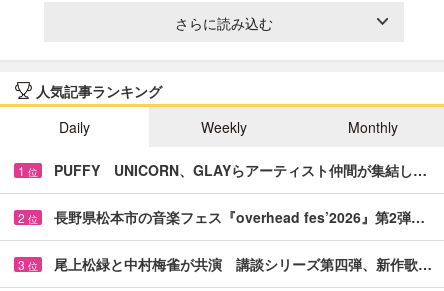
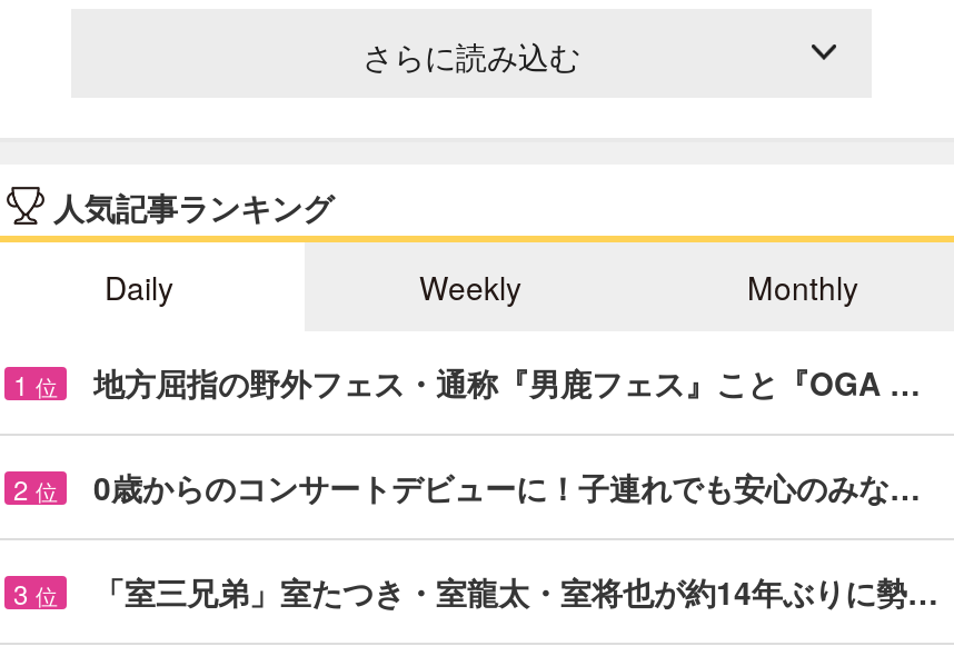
[54,160,427,180] PUFFY UNICORN、GLAYらアーティスト仲間が集結し… -> [93,360,921,404] 地方屈指の野外フェス・通称『男鹿フェス』こと『OGA …
[54,207,425,227] 長野県松本市の音楽フェス『overhead fes’2026』第2弾… -> [93,464,921,509] 0歳からのコンサートデビューに！子連れでも安心のみな…
[54,254,432,274] 尾上松緑と中村梅雀が共演 講談シリーズ第四弾、新作歌… -> [93,569,938,613] 「室三兄弟」室たつき・室龍太・室将也が約14年ぶりに勢…

